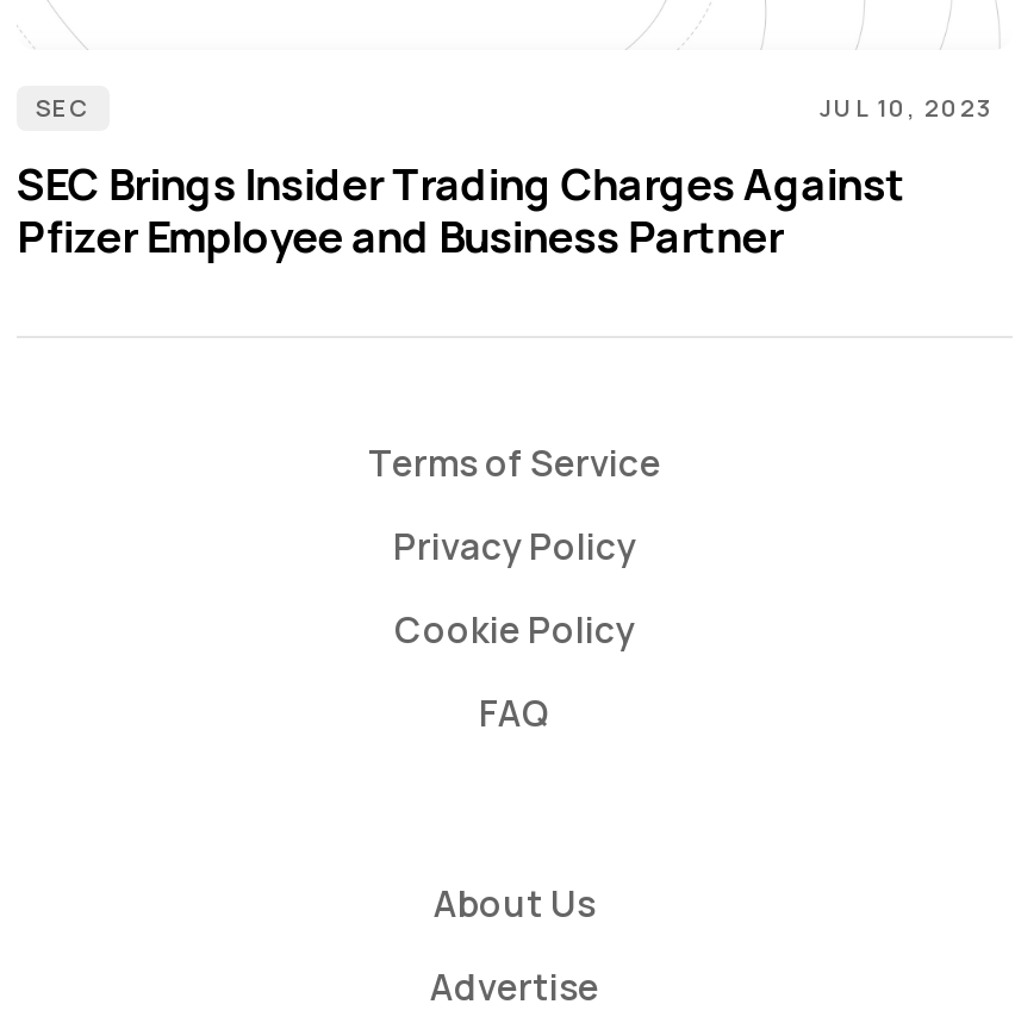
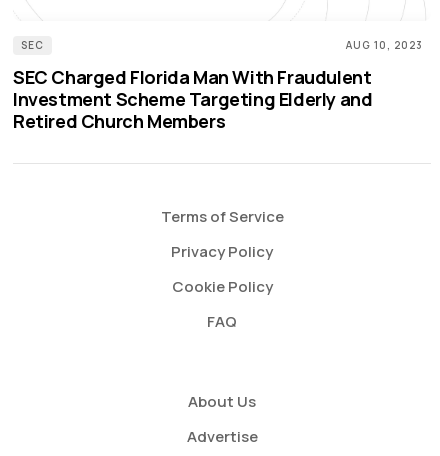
[820,91,994,124] JUL 10, 2023 -> [346,38,423,52] AUG 10, 2023
[17,155,906,265] SEC Brings Insider Trading Charges Against | Pfizer Employee and Business Partner -> [13,65,372,133] SEC Charged Florida Man With Fraudulent | Investment Scheme Targeting Elderly and | Retired Church Members

